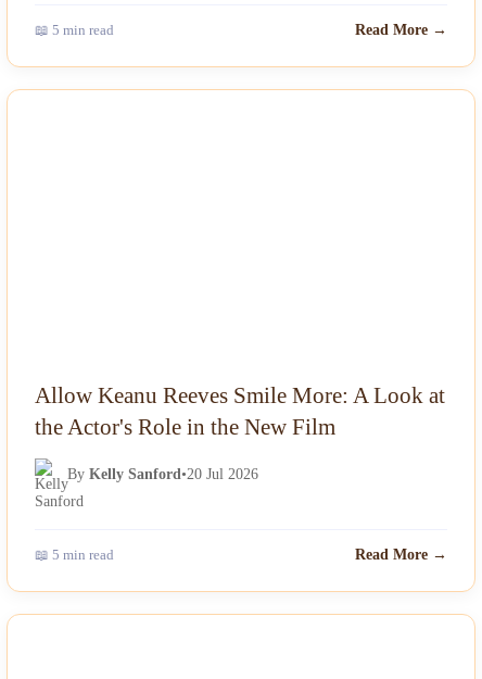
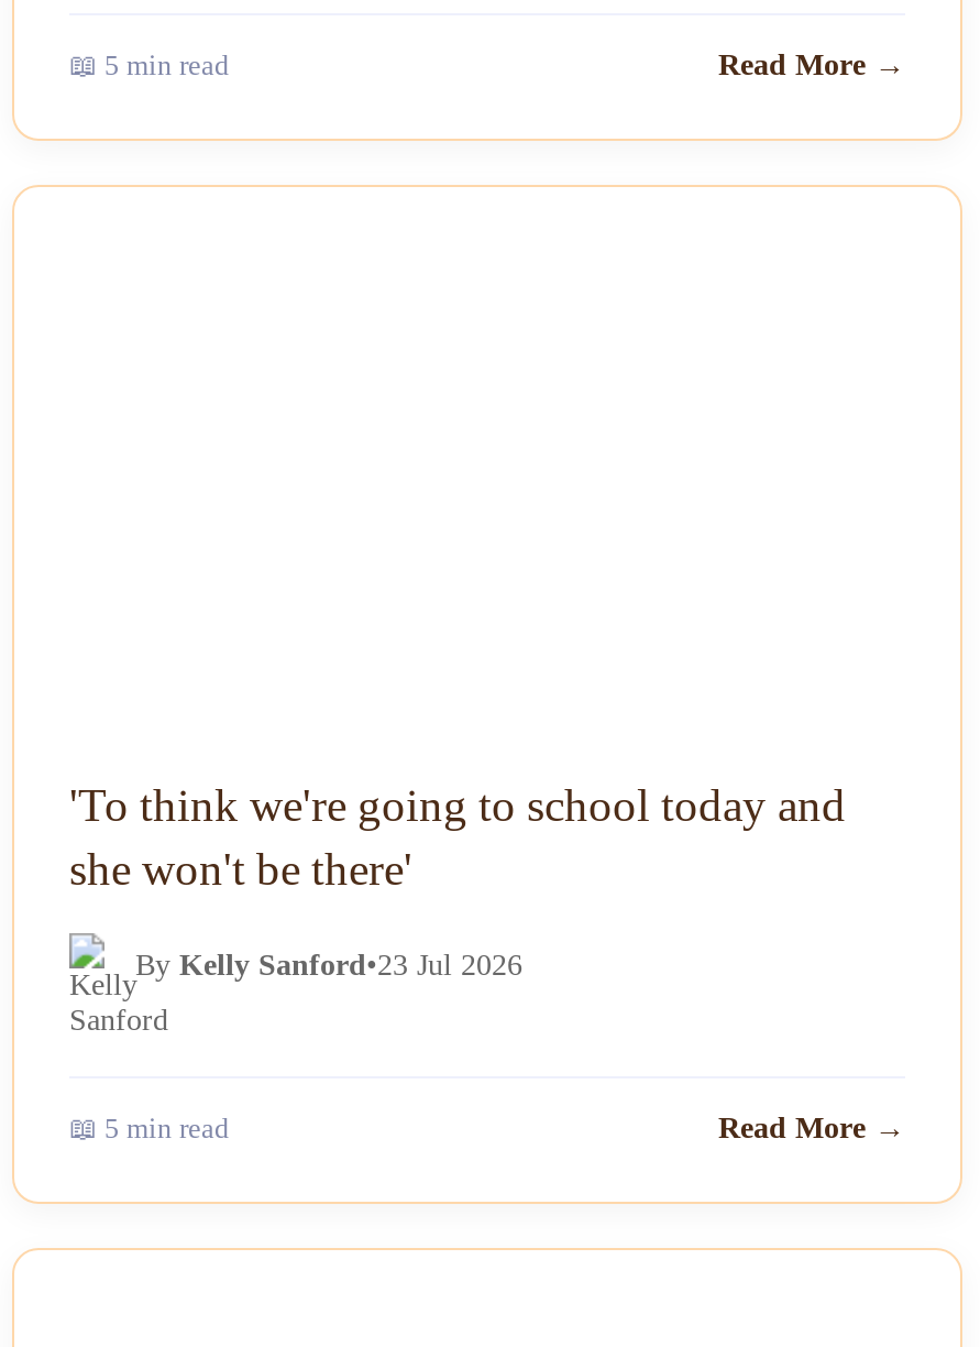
[35,383,445,439] Allow Keanu Reeves Smile More: A Look at | the Actor's Role in the New Film -> [69,780,846,894] 'To think we're going to school today and | she won't be there'
[67,466,258,483] By Kelly Sanford•20 Jul 2026 -> [135,949,522,982] By Kelly Sanford•23 Jul 2026

